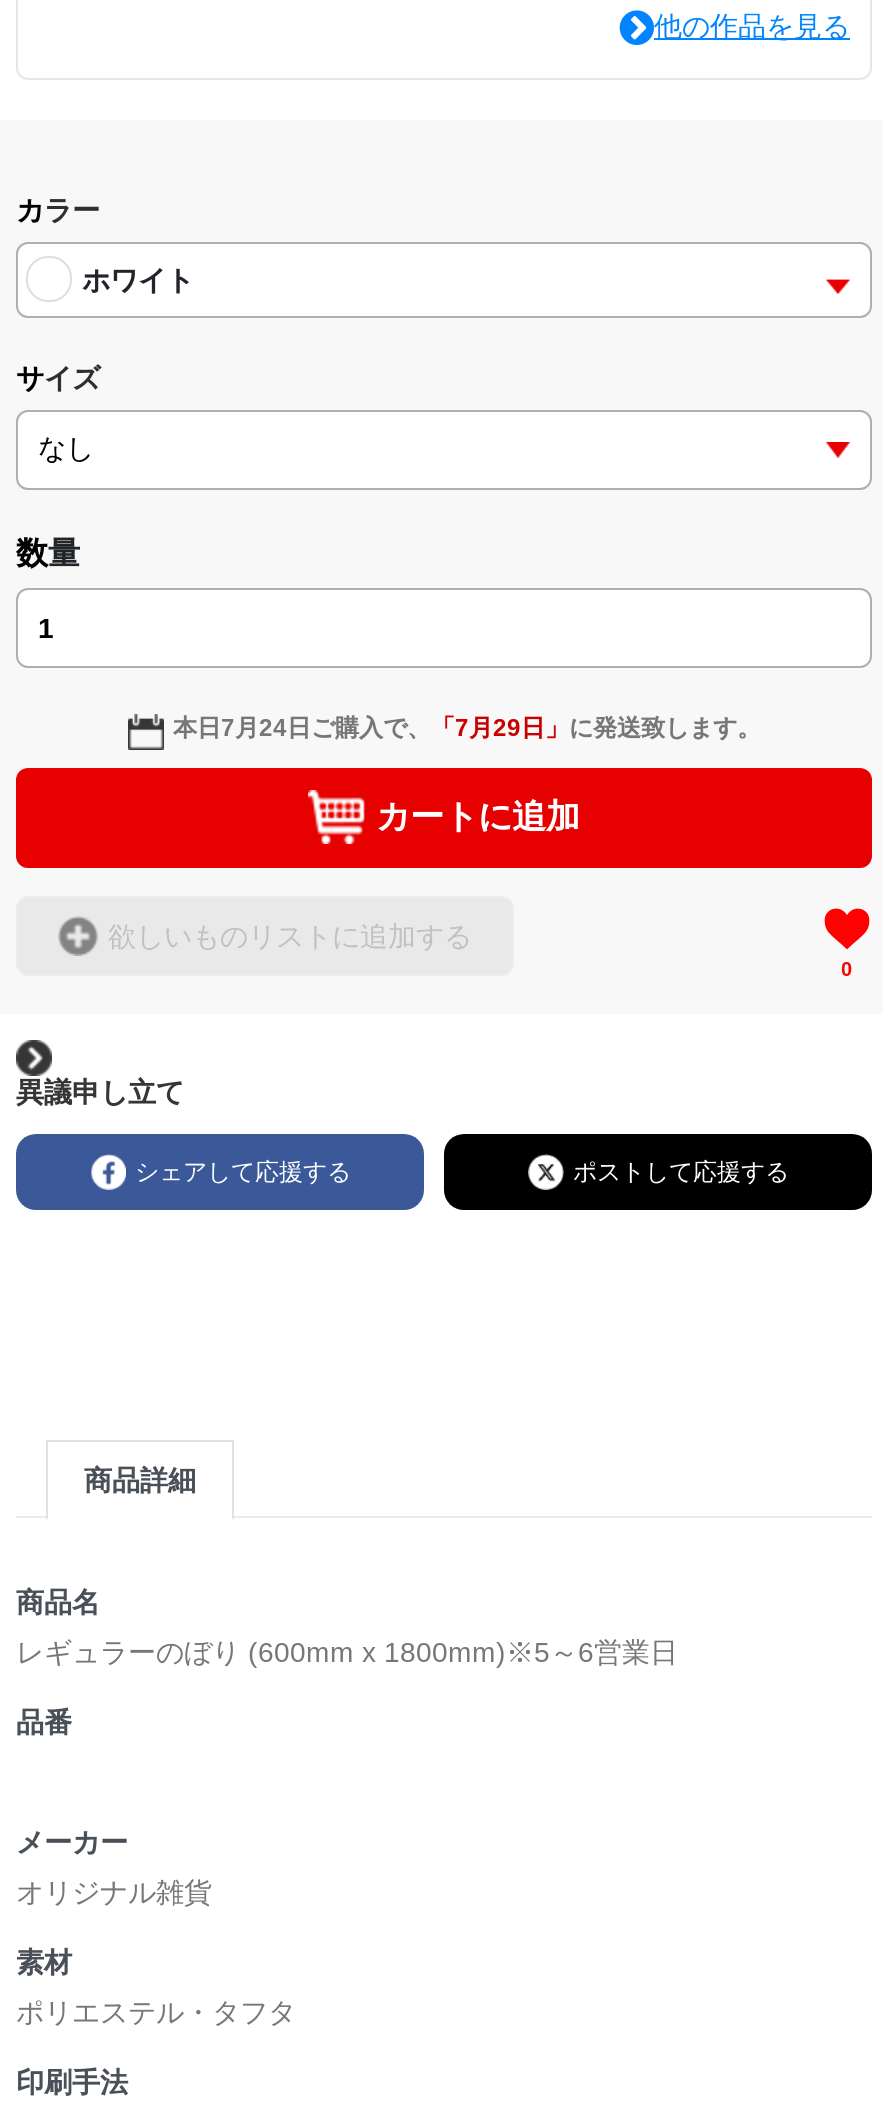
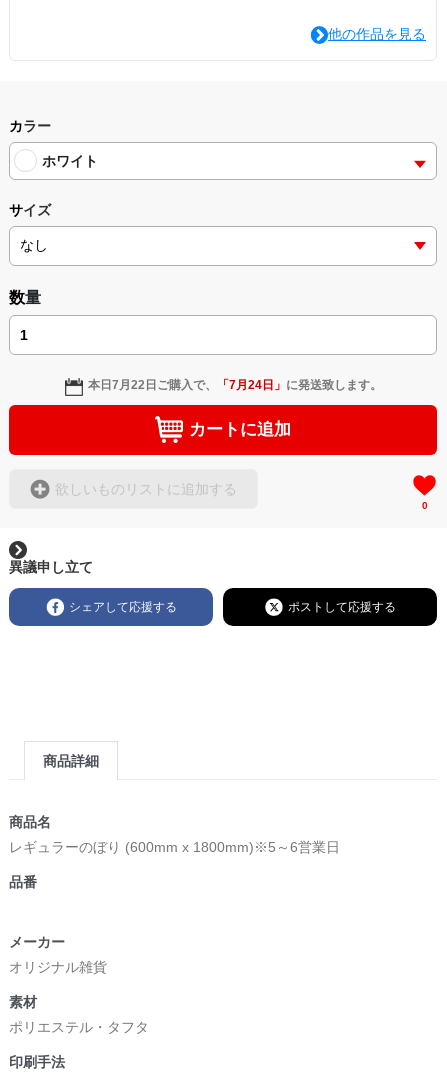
[173,713,761,741] 本日7月24日ご購入で、「7月29日」に発送致します。 -> [87,378,381,392] 本日7月22日ご購入で、「7月24日」に発送致します。

